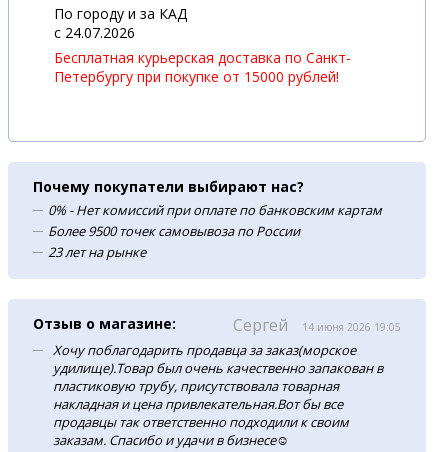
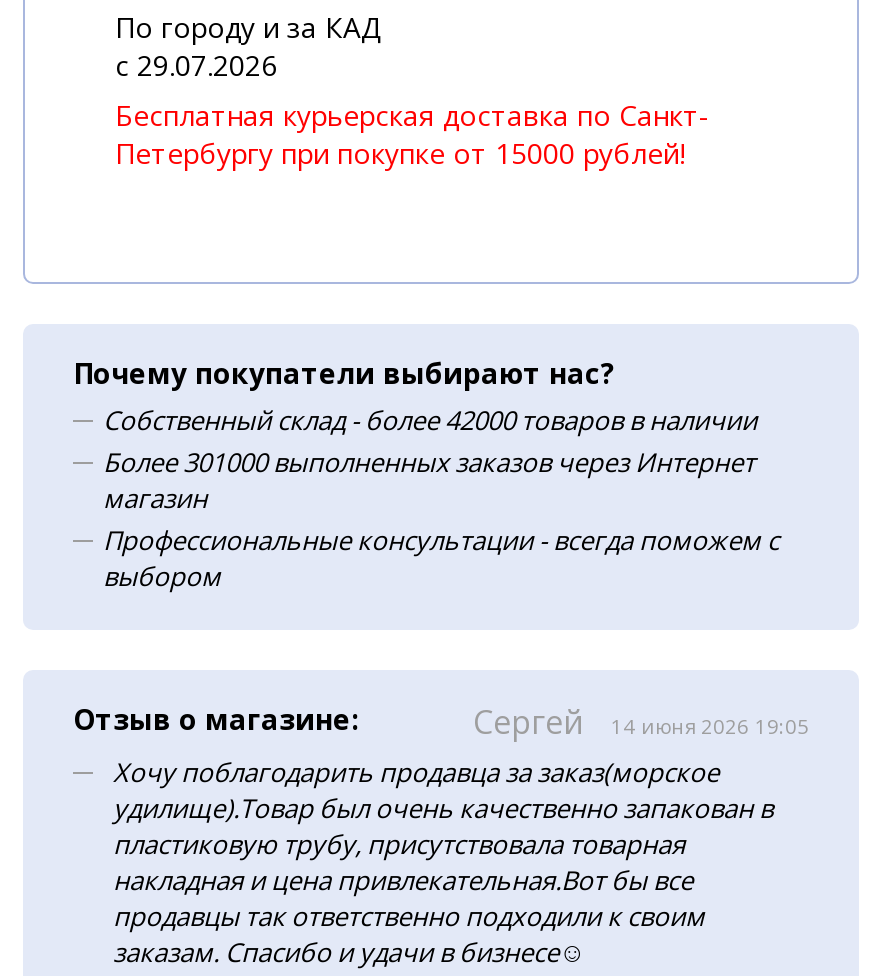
[54,23,135,42] c 24.07.2026 -> [115,46,277,84] c 29.07.2026
[48,201,382,261] 0% - Нет комиссий при оплате по банковским картам | Более 9500 точек самовывоза по России | 23 лет на рынке -> [103,402,779,594] Собственный склад - более 42000 товаров в наличии | Более 301000 выполненных заказов через Интернет | магазин | Профессиональные консультации - всегда поможем с | выбором

